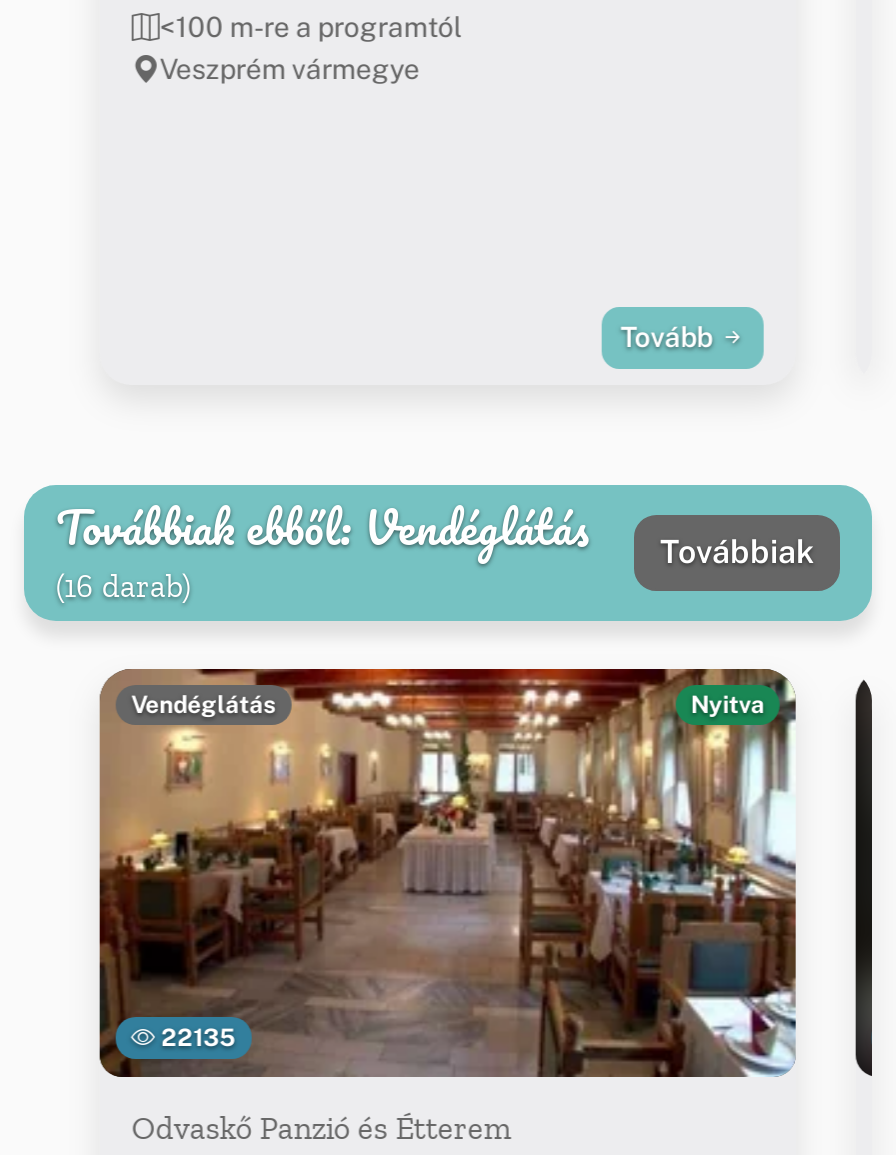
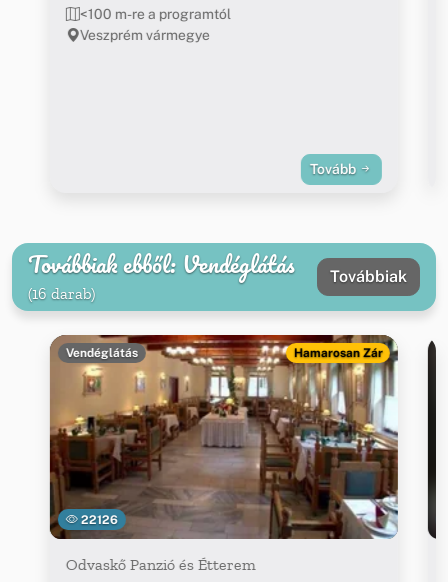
[691,691,765,719] Nyitva -> [293,346,382,360] Hamarosan Zár
[155,1025,235,1053] 22135 -> [78,513,118,527] 22126

